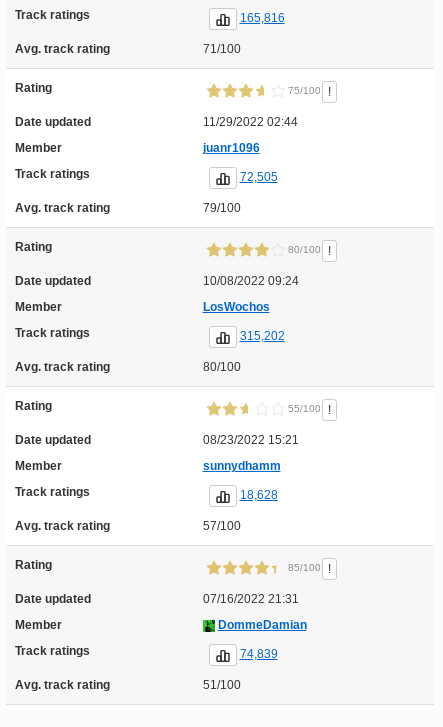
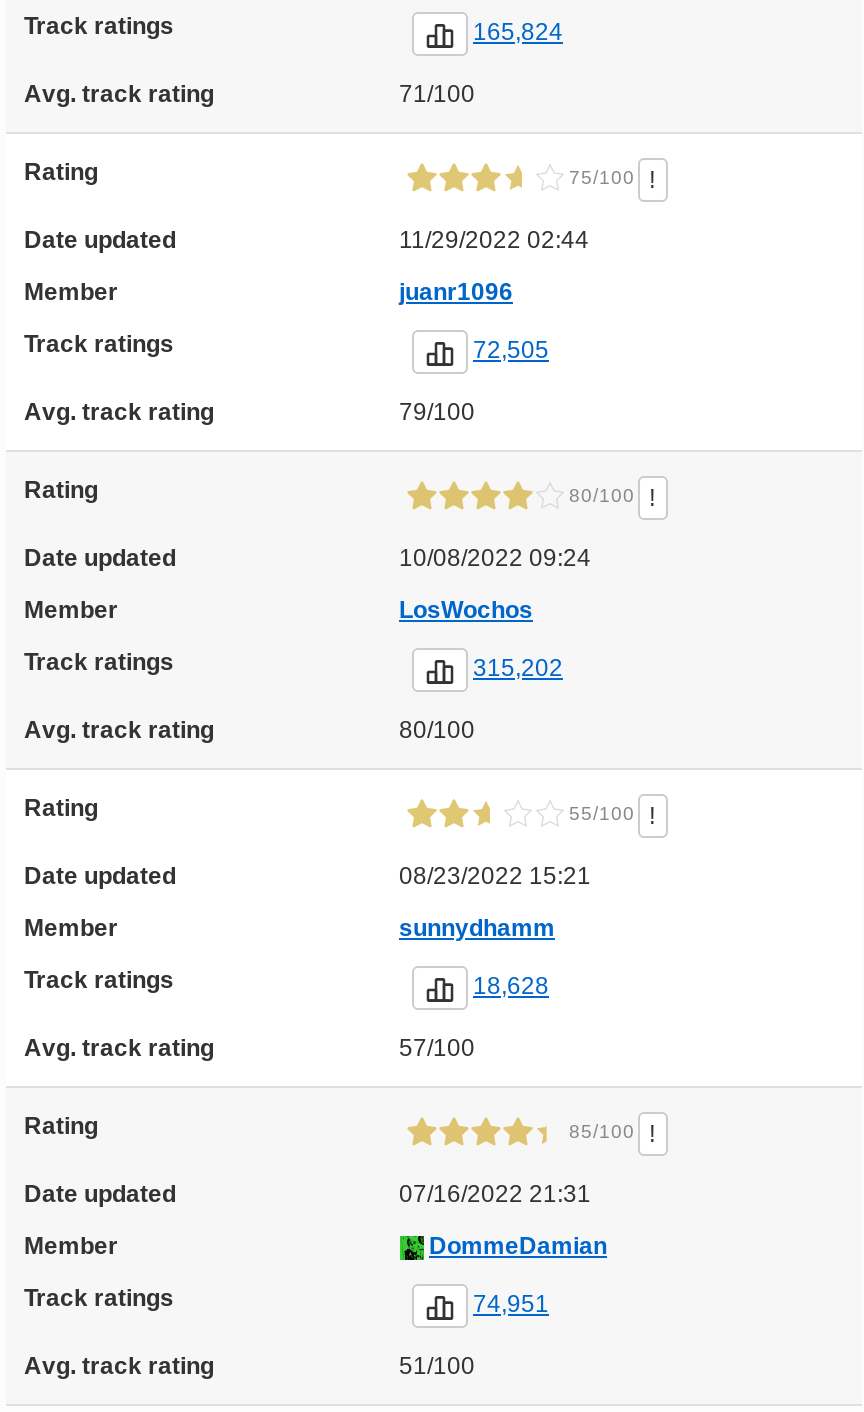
[239,11,284,25] 165,816 -> [473,18,563,46] 165,824
[239,647,277,661] 74,839 -> [473,1290,549,1318] 74,951

